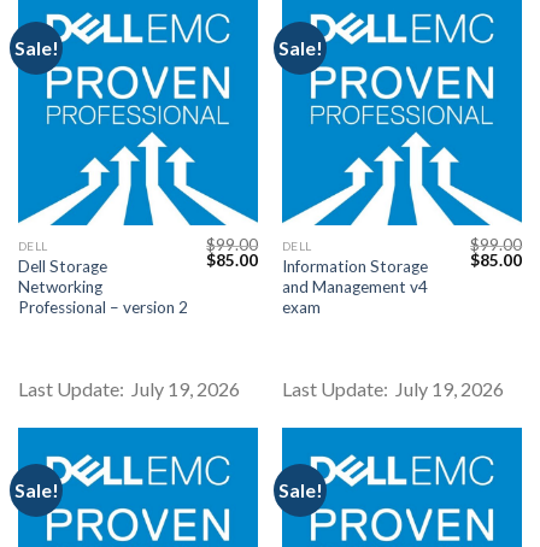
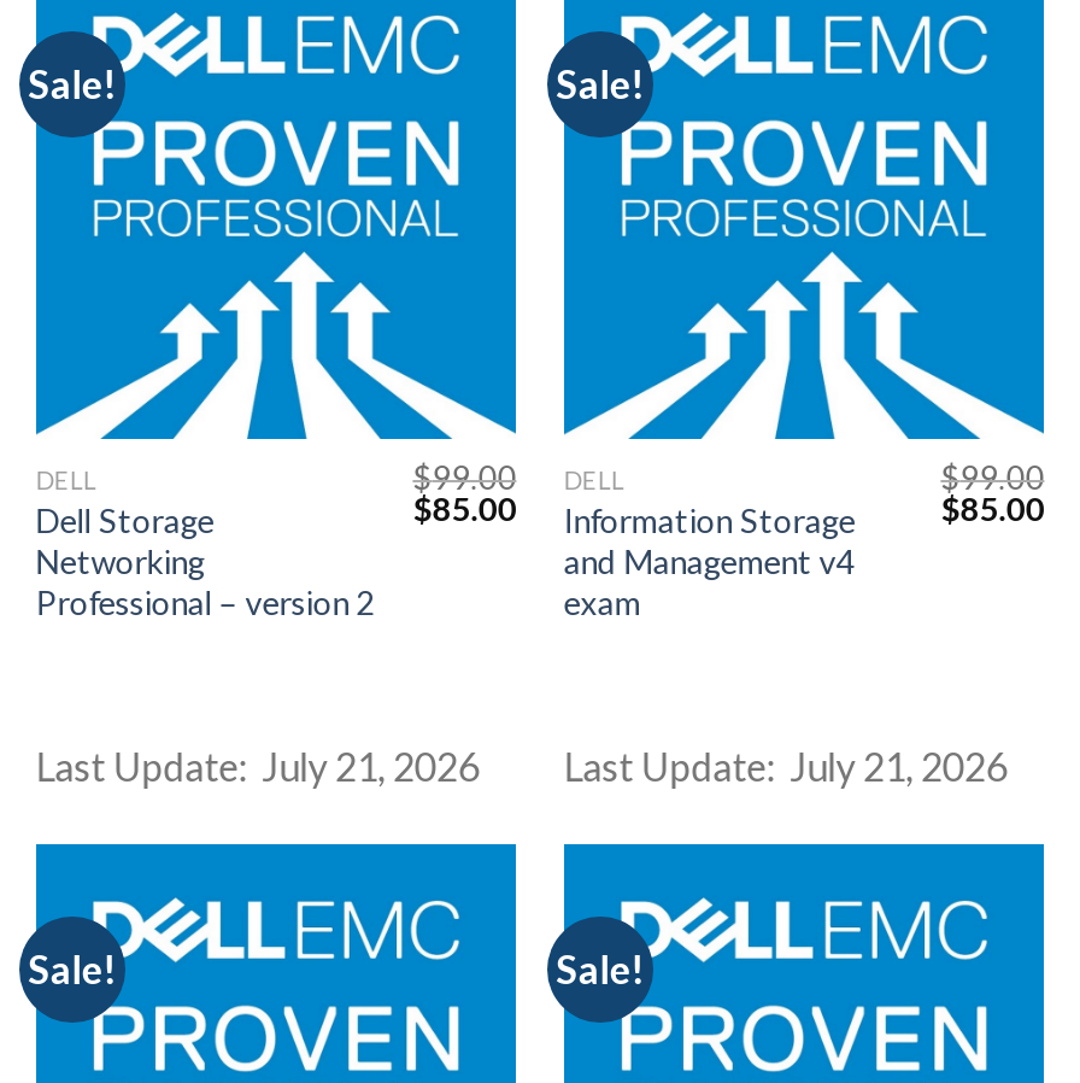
[18,377,240,400] Last Update: July 19, 2026 -> [36,744,479,789] Last Update: July 21, 2026
[282,377,504,400] Last Update: July 19, 2026 -> [564,744,1007,789] Last Update: July 21, 2026

